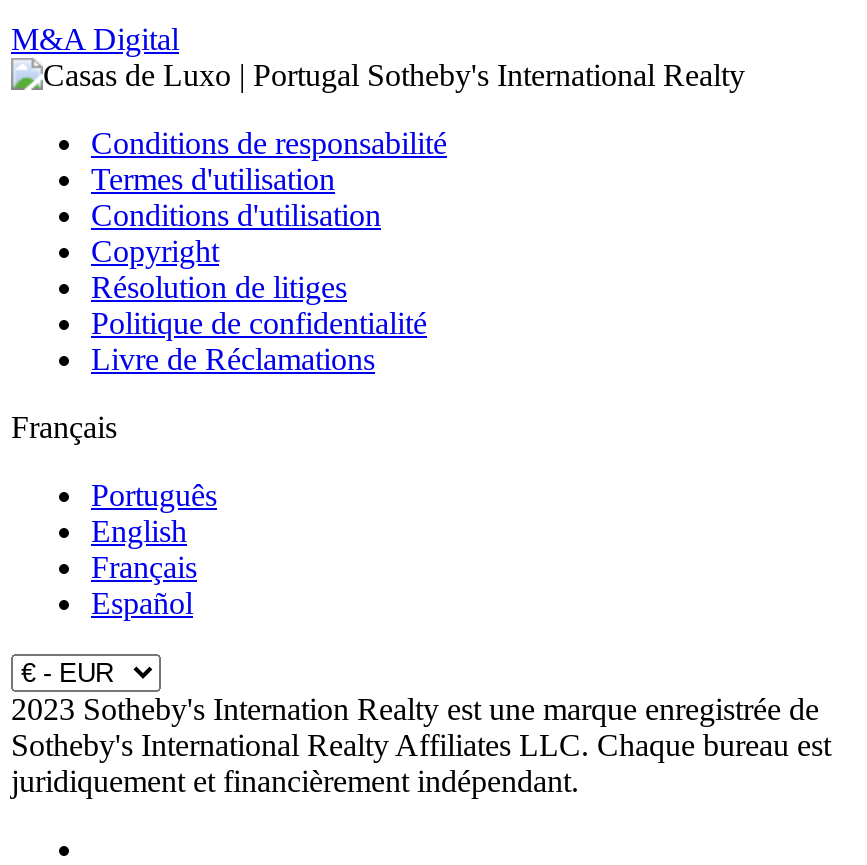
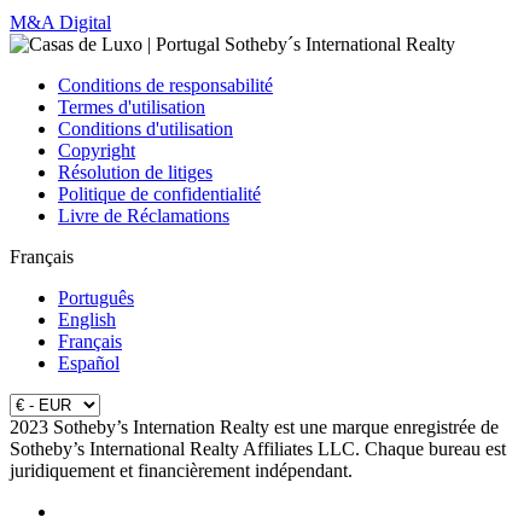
[11,692,819,726] 2023 Sotheby's Internation Realty est une marque enregistrée de -> [10,417,499,437] 2023 Sotheby’s Internation Realty est une marque enregistrée de
[11,728,831,762] Sotheby's International Realty Affiliates LLC. Chaque bureau est -> [10,439,506,459] Sotheby’s International Realty Affiliates LLC. Chaque bureau est

